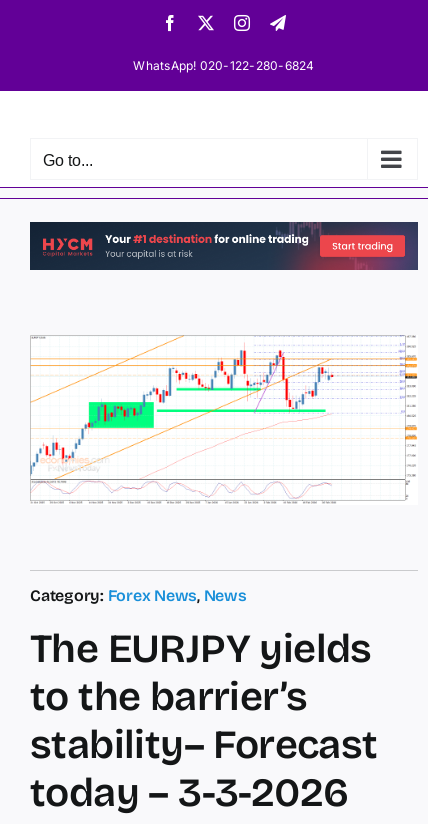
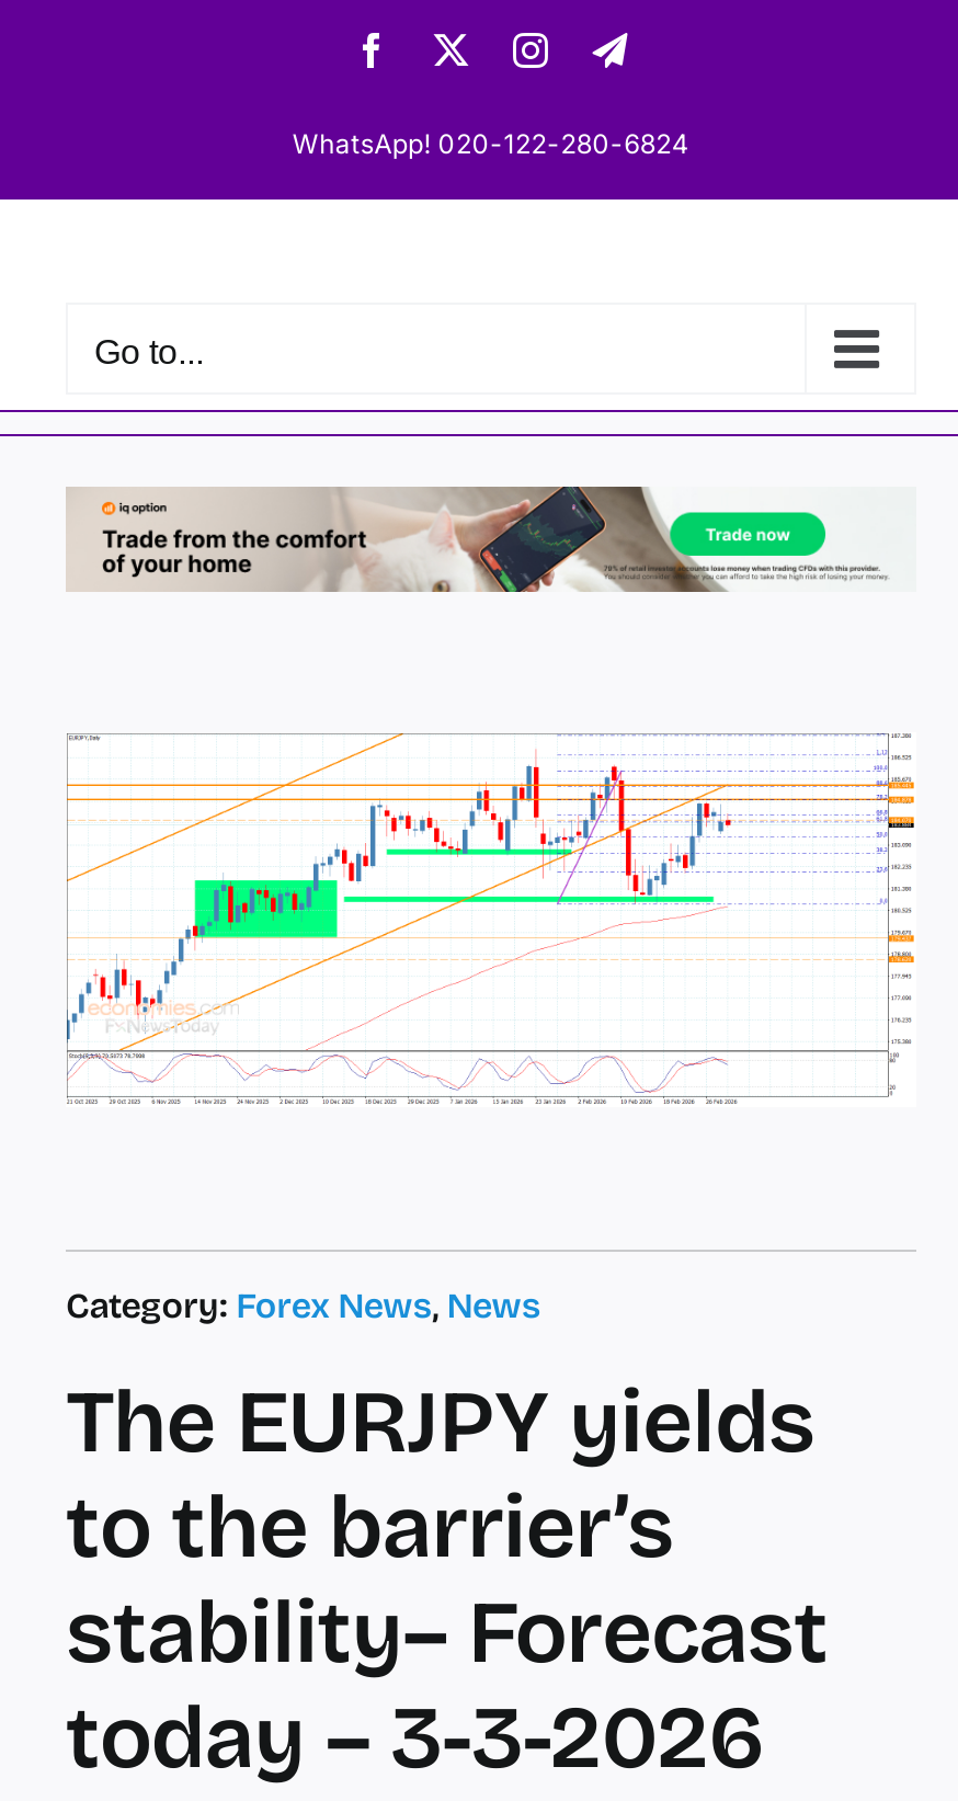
[29,221,419,271] [image] -> [66,485,916,594] [image]

